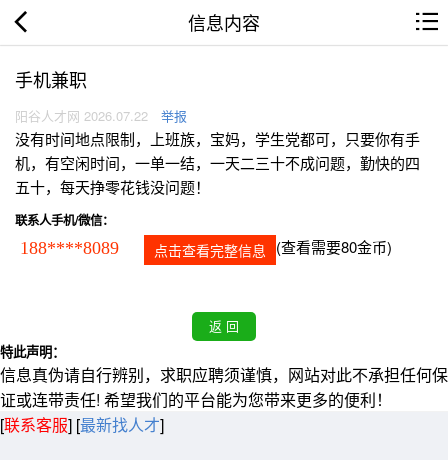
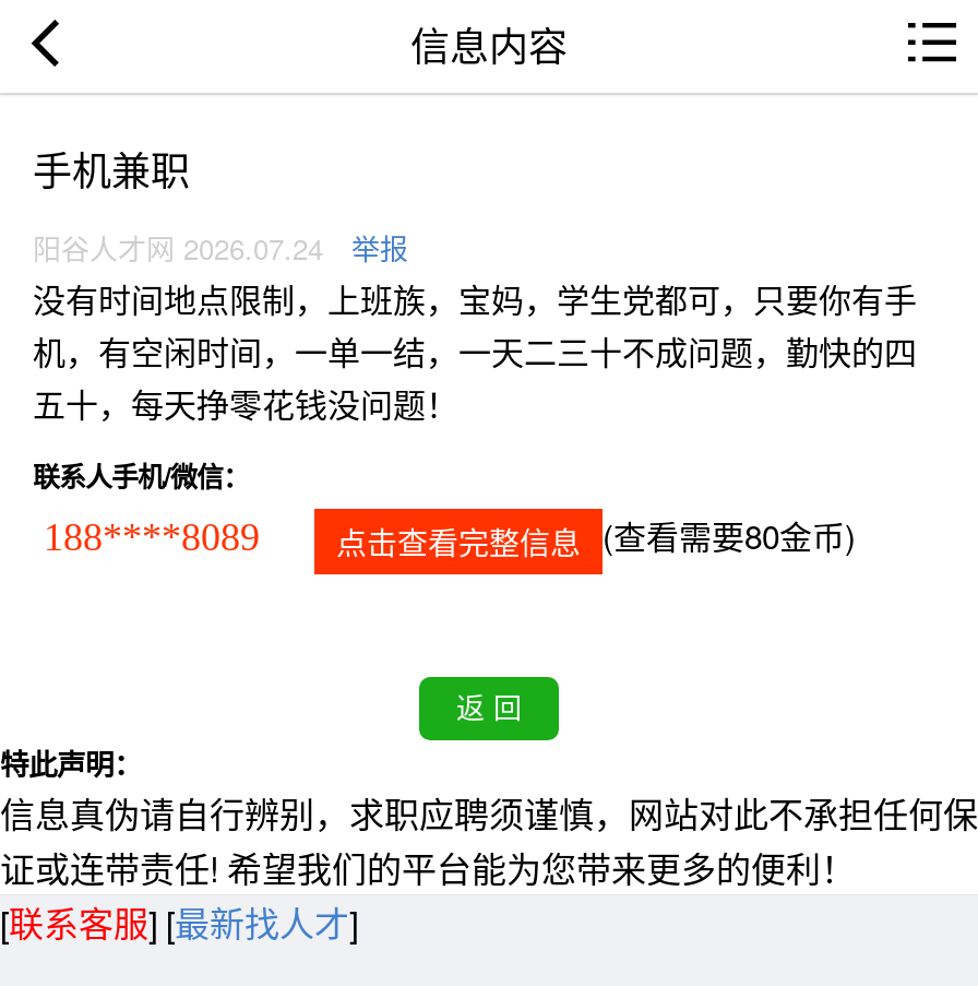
[15,106,187,125] 阳谷人才网 2026.07.22 举报 -> [33,228,408,269] 阳谷人才网 2026.07.24 举报

